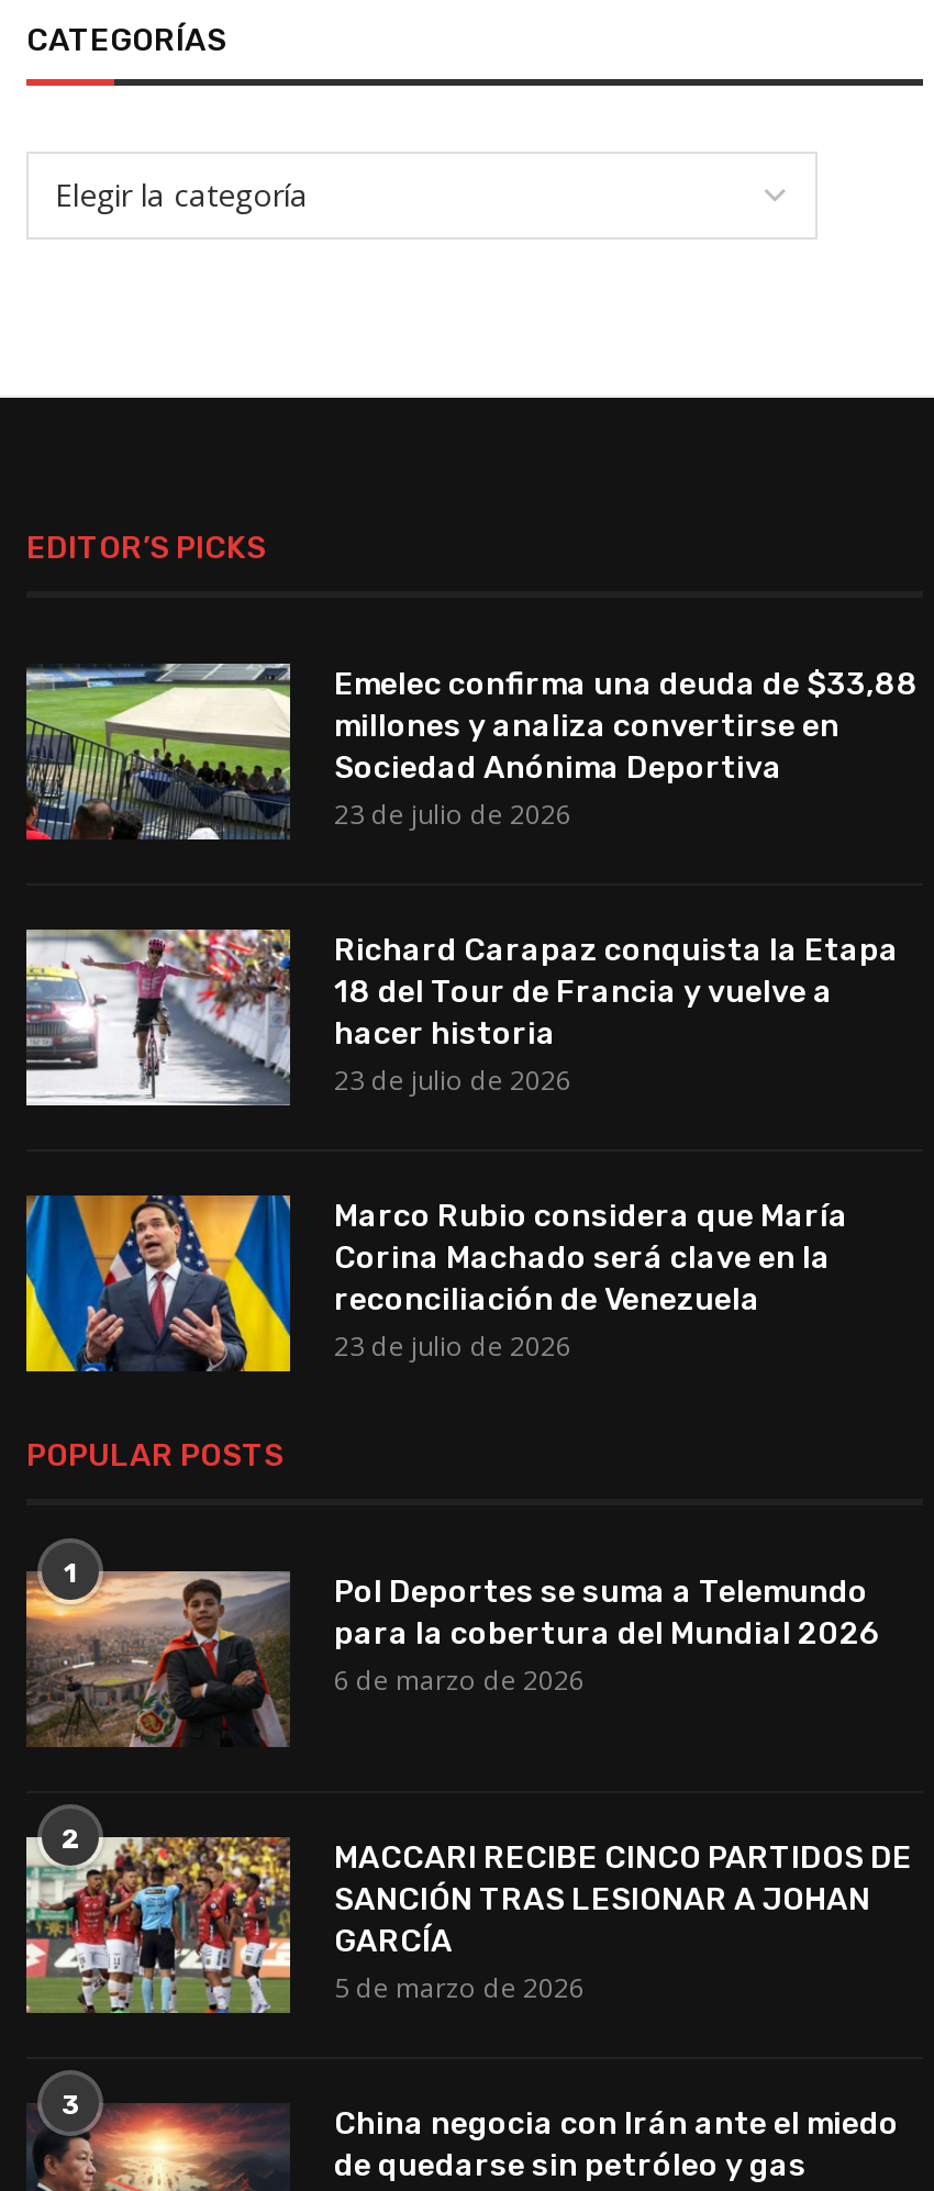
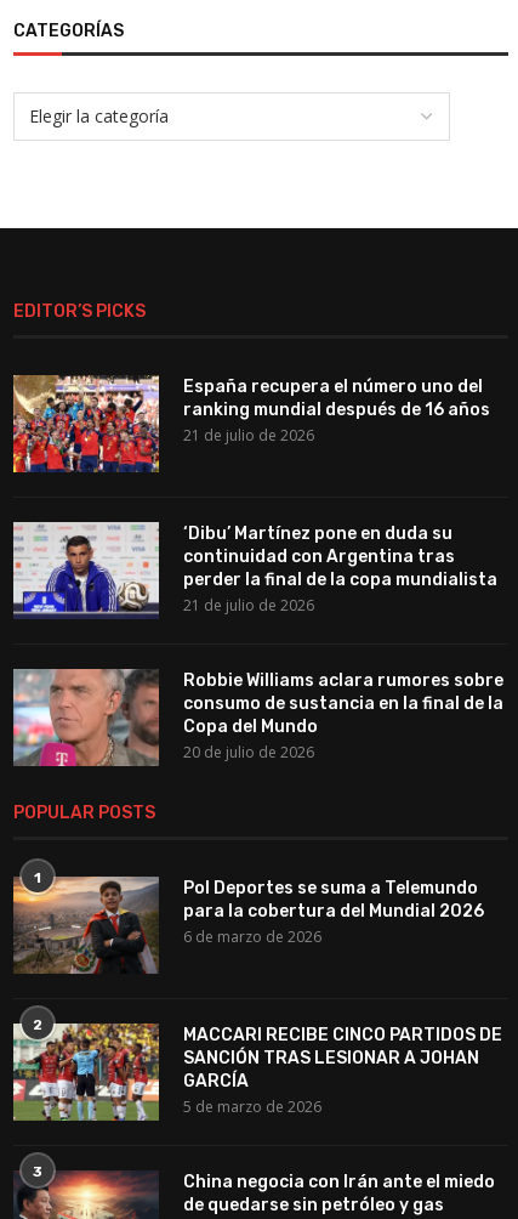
[24,661,919,842] [image] | Emelec confirma una deuda de $33,88 | millones y analiza convertirse en | Sociedad Anónima Deportiva | 23 de julio de 2026 -> [12,374,490,474] [image] | España recupera el número uno del | ranking mundial después de 16 años | 21 de julio de 2026
[24,927,899,1108] [image] | Richard Carapaz conquista la Etapa | 18 del Tour de Francia y vuelve a | hacer historia | 23 de julio de 2026 -> [12,521,497,619] [image] | ‘Dibu’ Martínez pone en duda su | continuidad con Argentina tras | perder la final de la copa mundialista | 21 de julio de 2026
[24,1193,848,1373] [image] | Marco Rubio considera que María | Corina Machado será clave en la | reconciliación de Venezuela | 23 de julio de 2026 -> [12,668,503,767] [image] | Robbie Williams aclara rumores sobre | consumo de sustancia en la final de la | Copa del Mundo | 20 de julio de 2026

